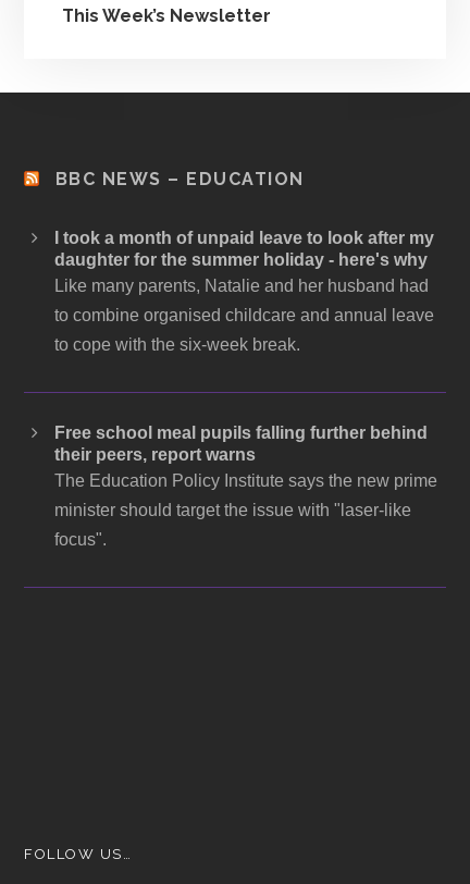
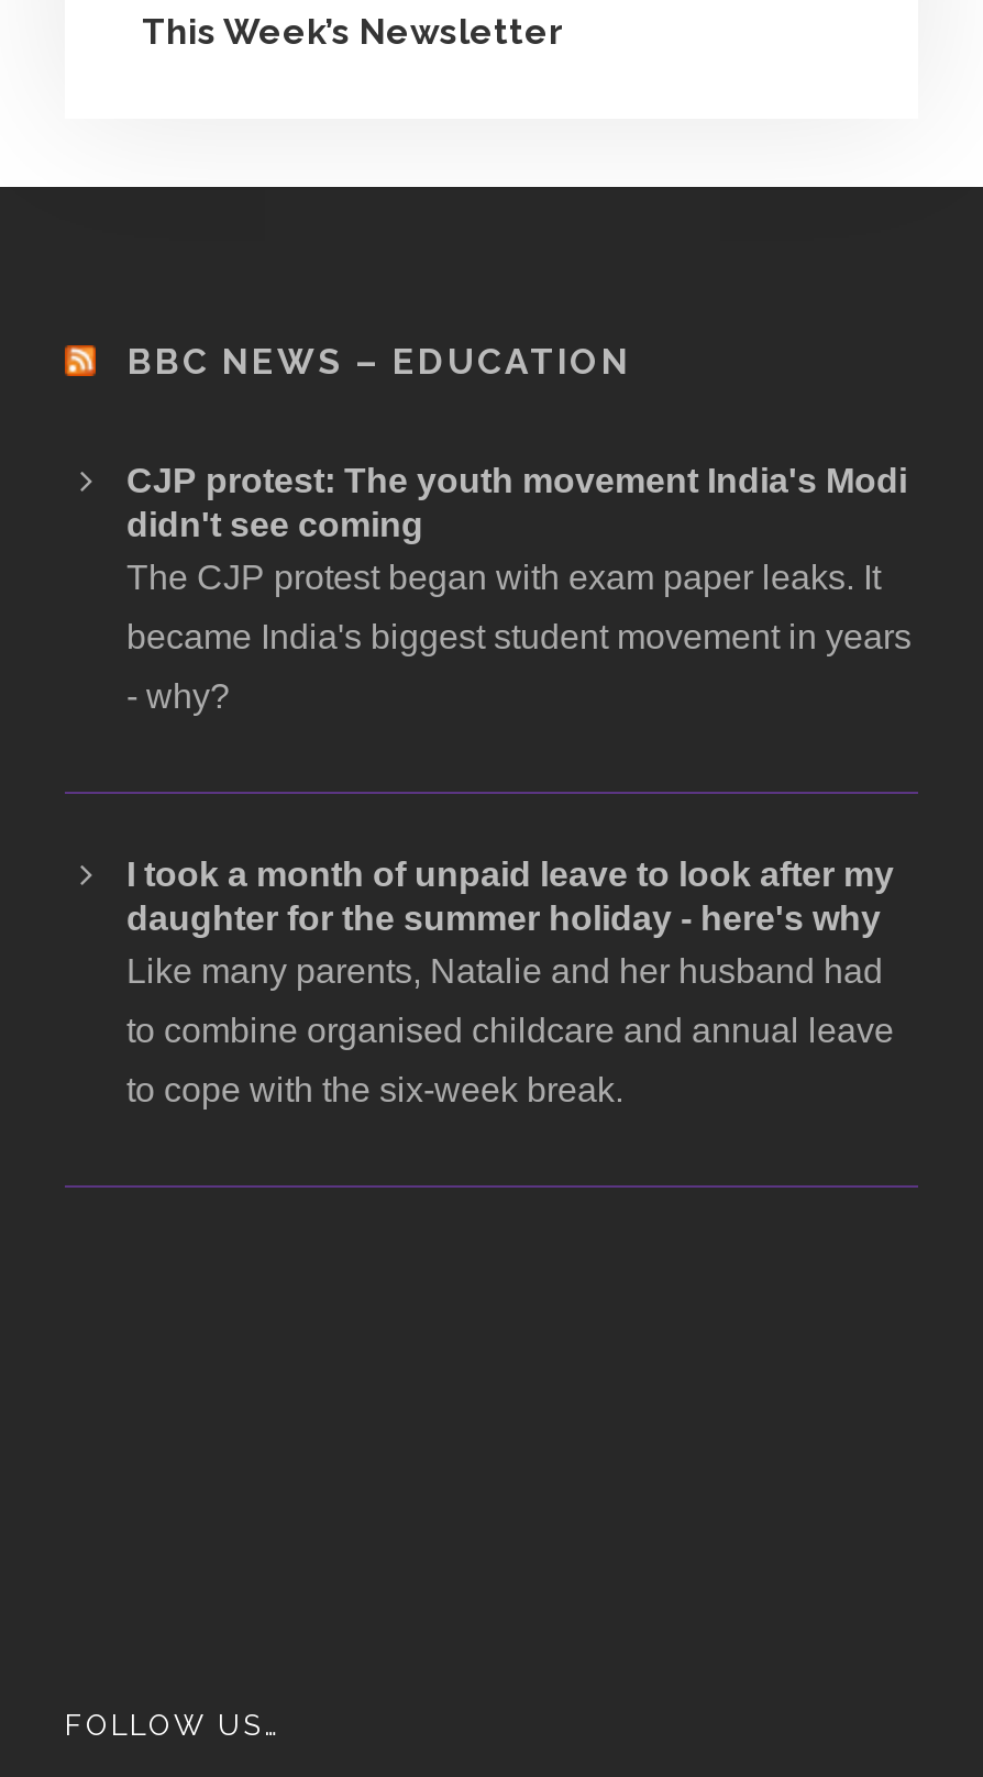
none -> [126,461,912,714] CJP protest: The youth movement India's Modi | didn't see coming | The CJP protest began with exam paper leaks. It | became India's biggest student movement in years | - why?
moved [54,228,434,353] -> [126,855,894,1108]: I took a month of unpaid leave to look after my | daughter for the summer holiday - here's why | Like many parents, Natalie and her husband had | to combine organised childcare and annual leave | to cope with the six-week break.
[54,423,437,548] Free school meal pupils falling further behind | their peers, report warns | The Education Policy Institute says the new prime | minister should target the issue with "laser-like | focus". -> none

